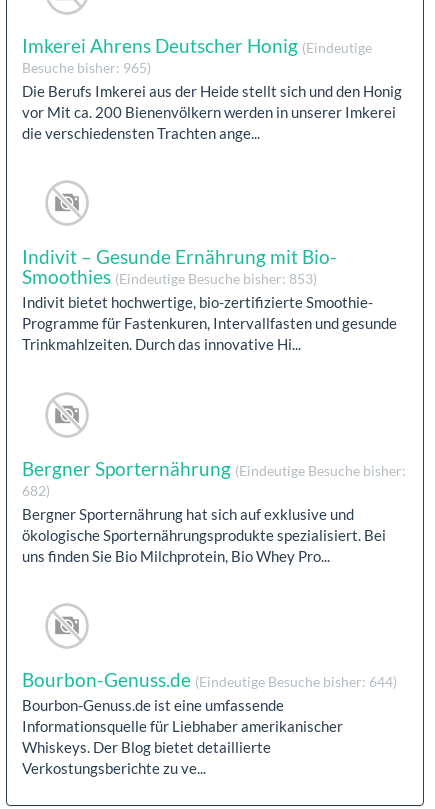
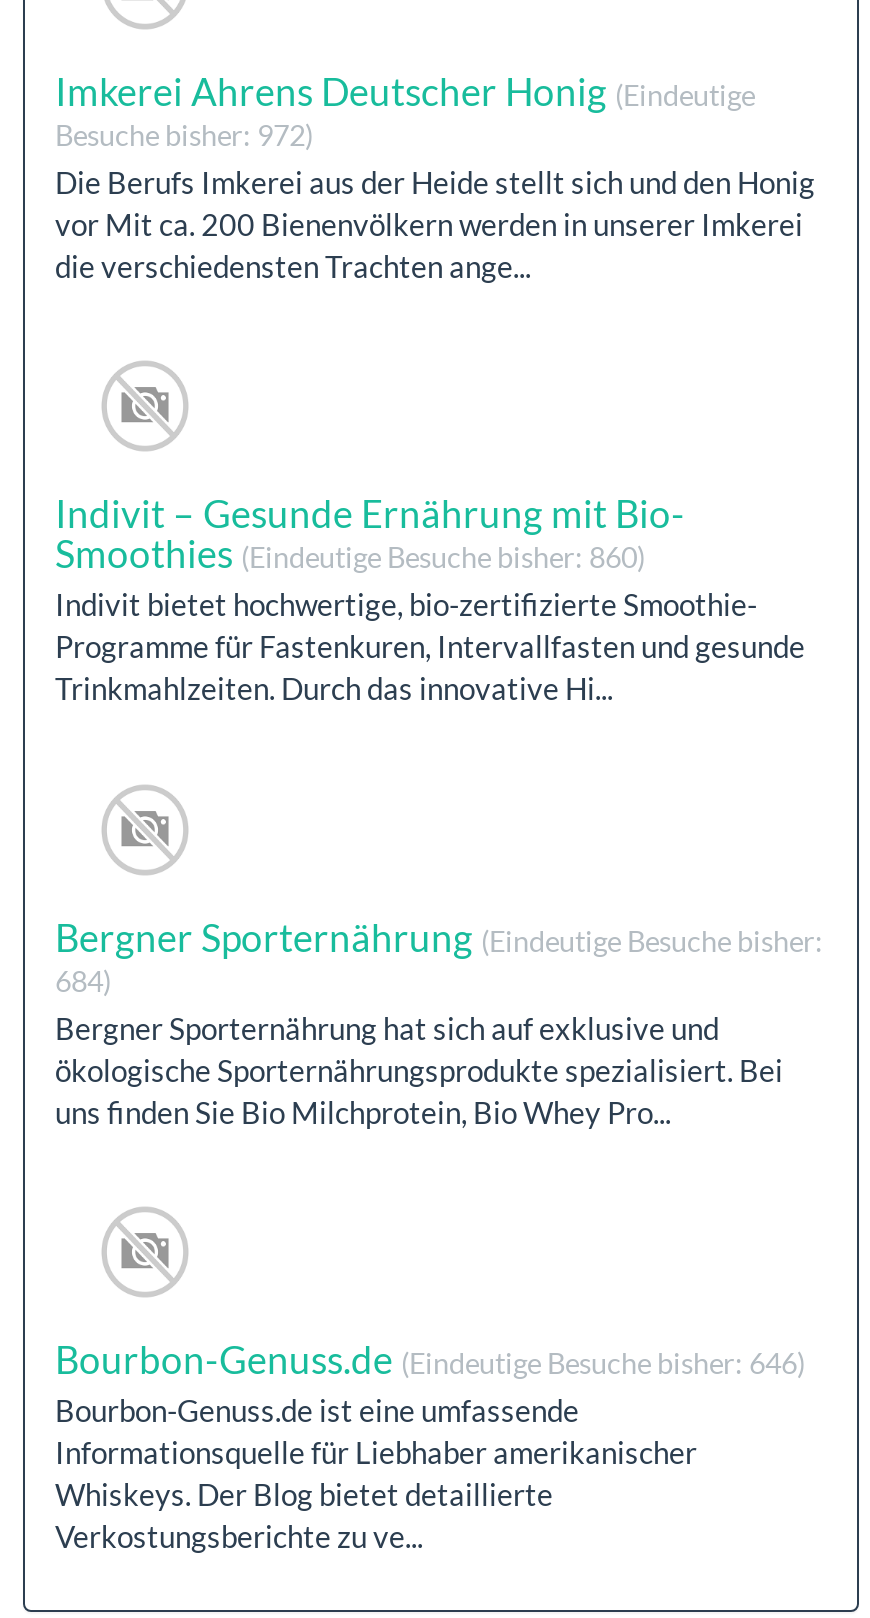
[22,59,151,76] Besuche bisher: 965) -> [55,118,313,152] Besuche bisher: 972)
[22,265,317,288] Smoothies (Eindeutige Besuche bisher: 853) -> [55,530,645,576] Smoothies (Eindeutige Besuche bisher: 860)
[22,482,50,499] 682) -> [55,964,111,998] 684)
[22,668,397,691] Bourbon-Genuss.de (Eindeutige Besuche bisher: 644) -> [55,1336,805,1382] Bourbon-Genuss.de (Eindeutige Besuche bisher: 646)

